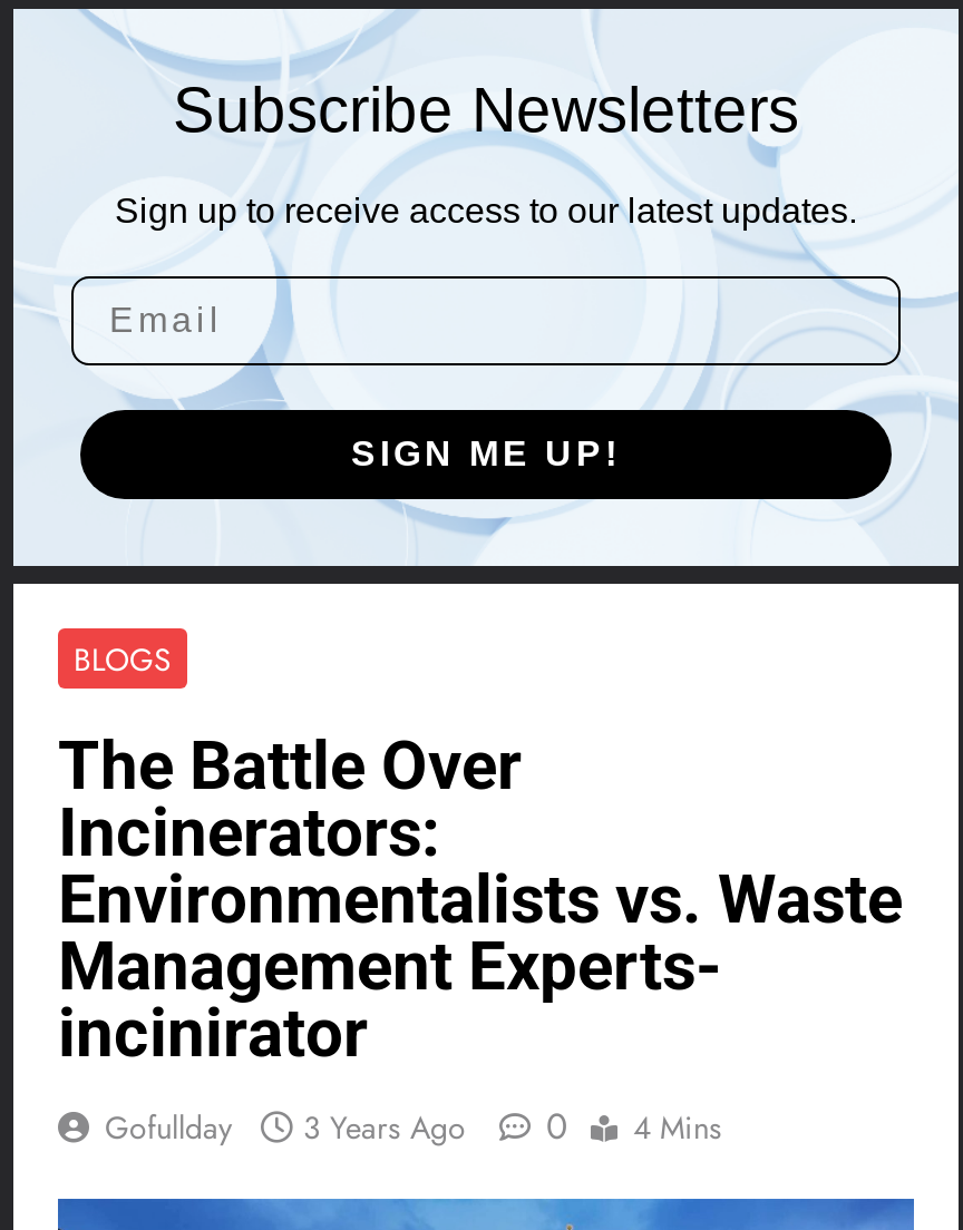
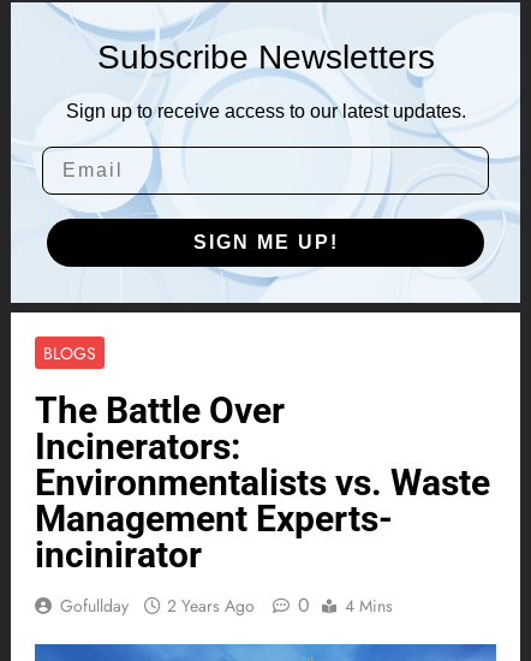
[105,1101,722,1152] Gofullday 3 Years Ago 0 4 Mins -> [60,591,393,619] Gofullday 2 Years Ago 0 4 Mins

